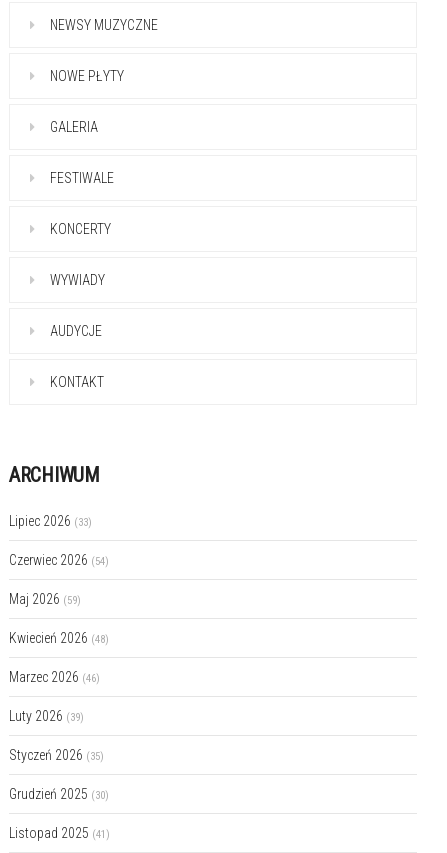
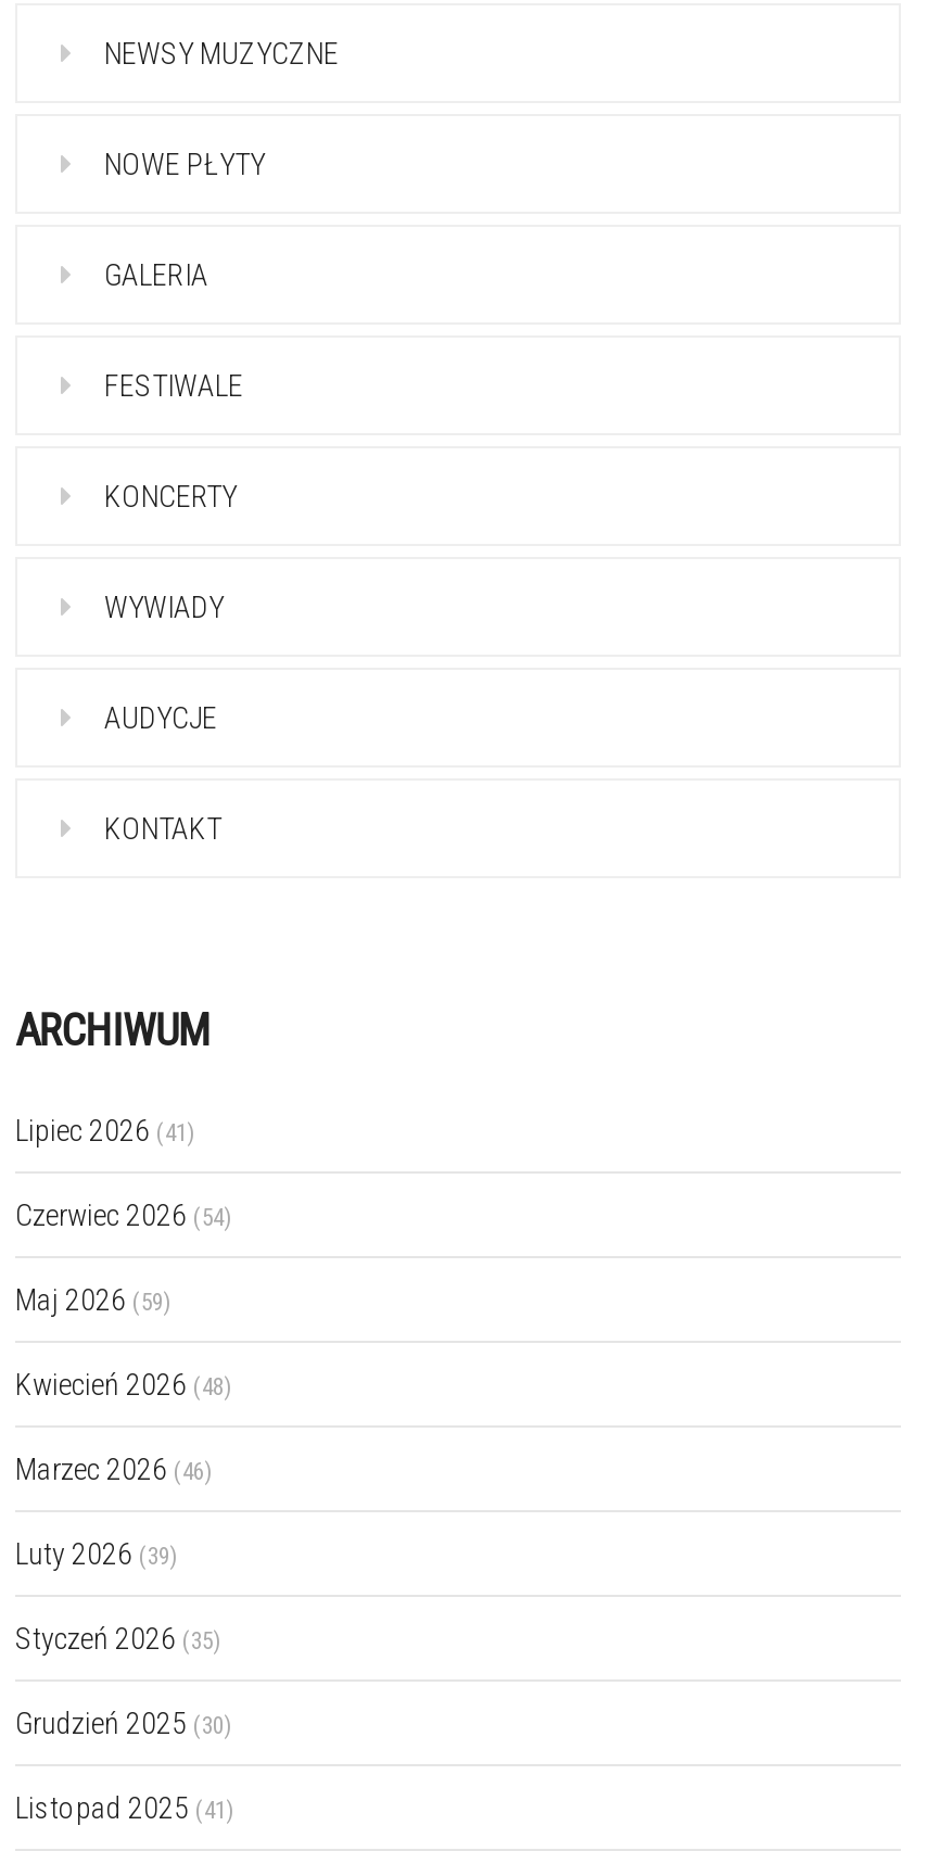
[9,513,92,529] Lipiec 2026 (33) -> [15,1112,195,1147] Lipiec 2026 (41)

